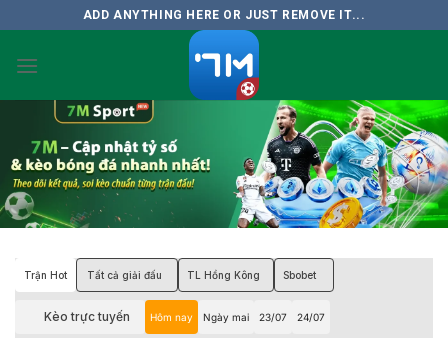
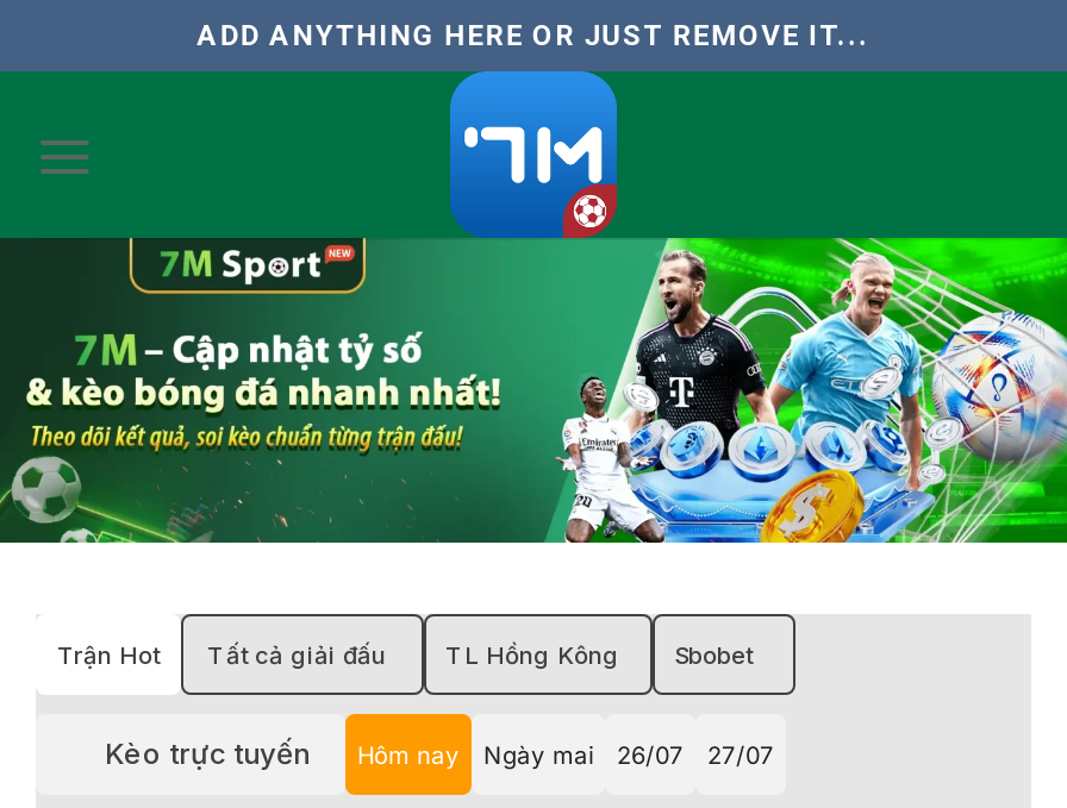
[259,311,325,323] 23/07 | 24/07 -> [617,741,774,769] 26/07 | 27/07

